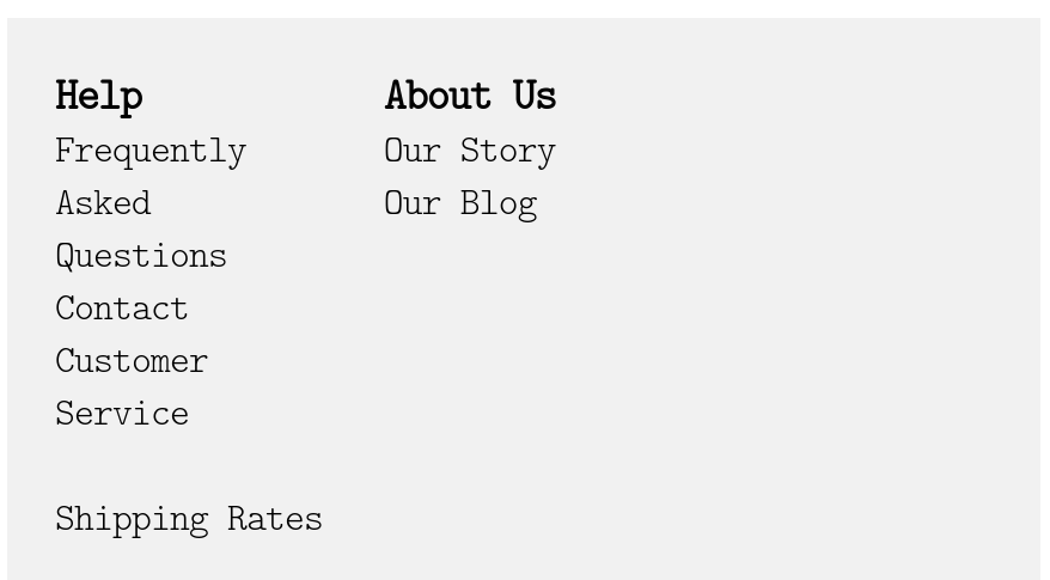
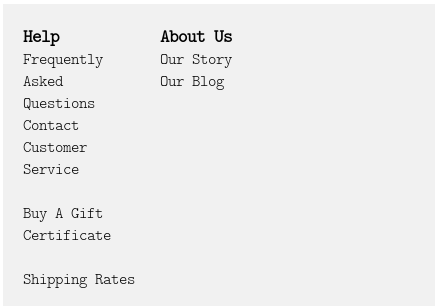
none -> [23,202,111,246] Buy A Gift | Certificate

